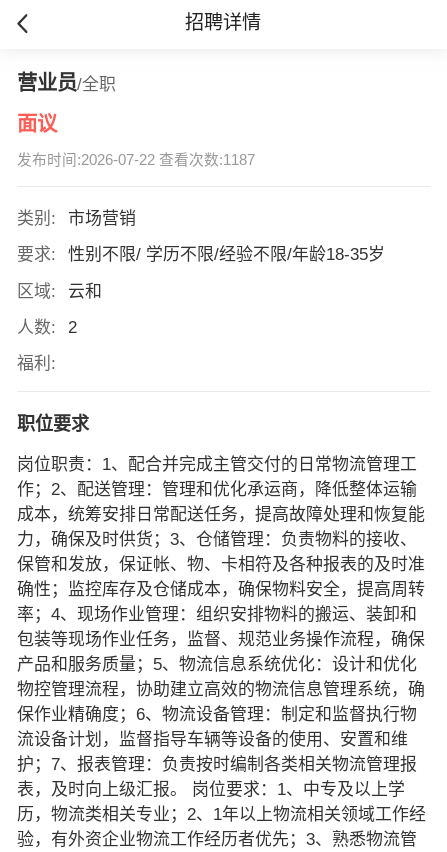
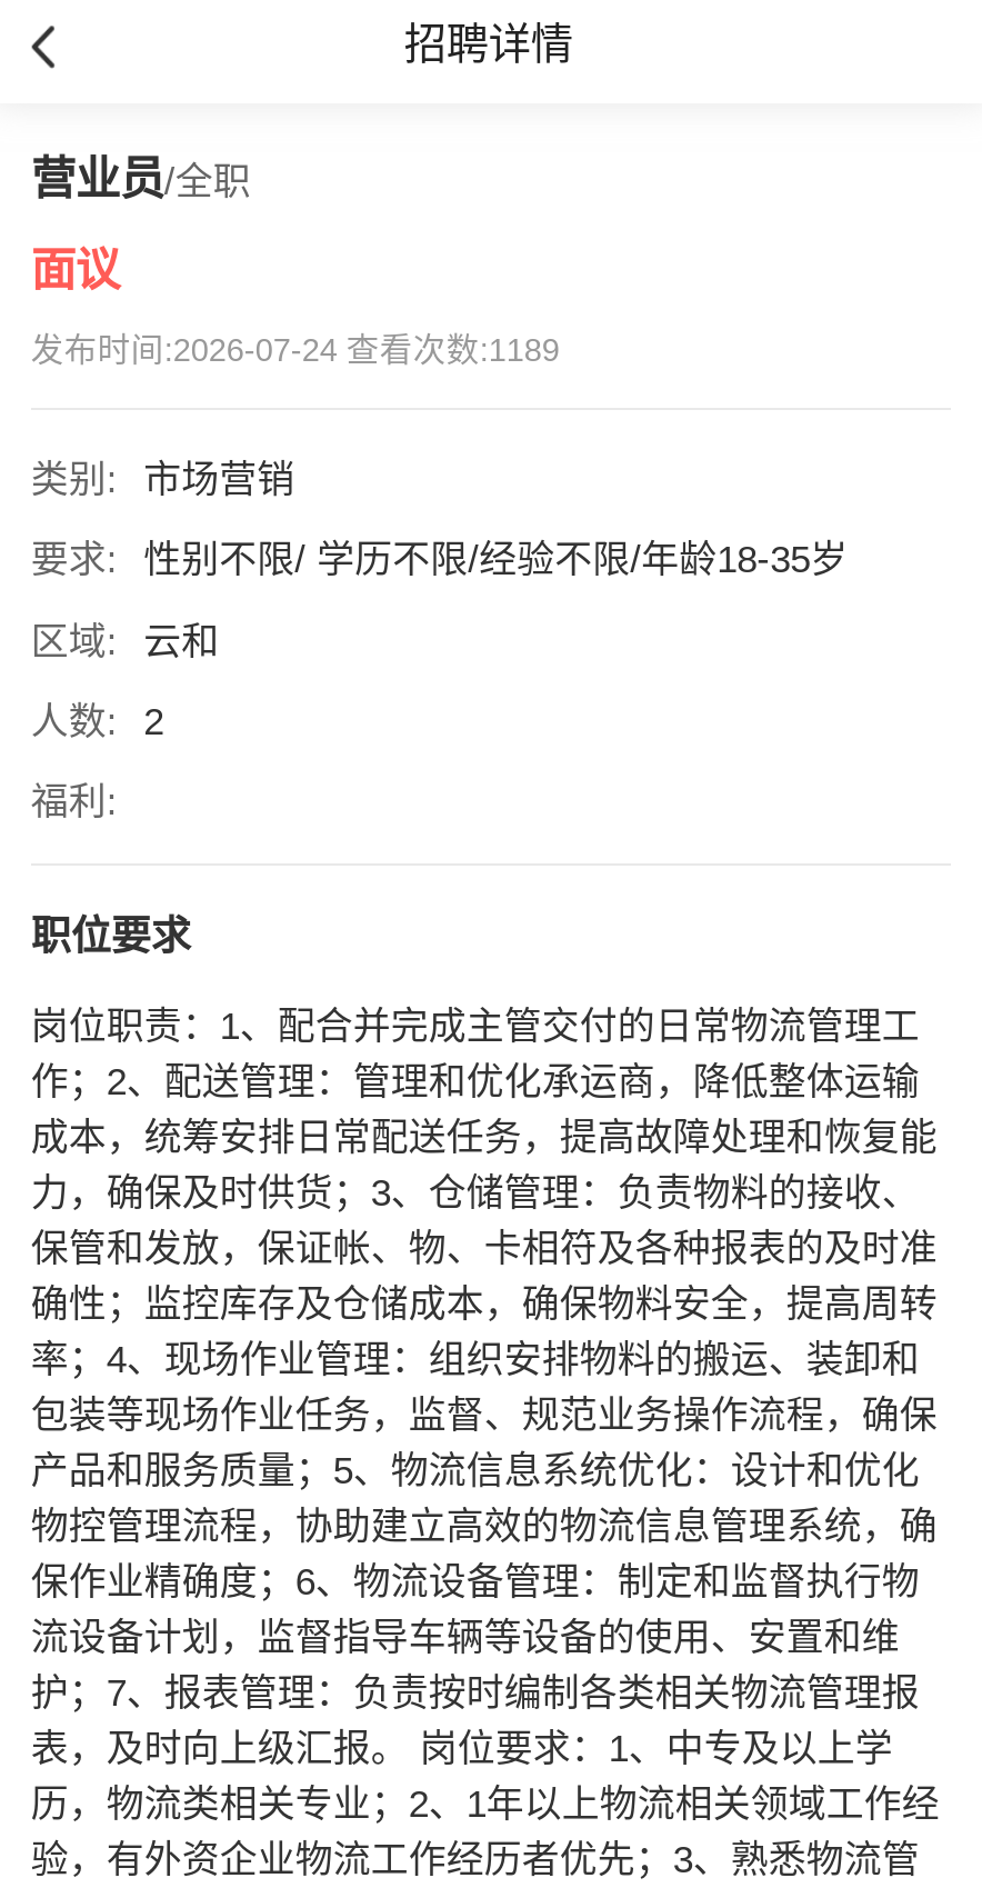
[17,152,255,168] 发布时间:2026-07-22 查看次数:1187 -> [31,333,560,368] 发布时间:2026-07-24 查看次数:1189

